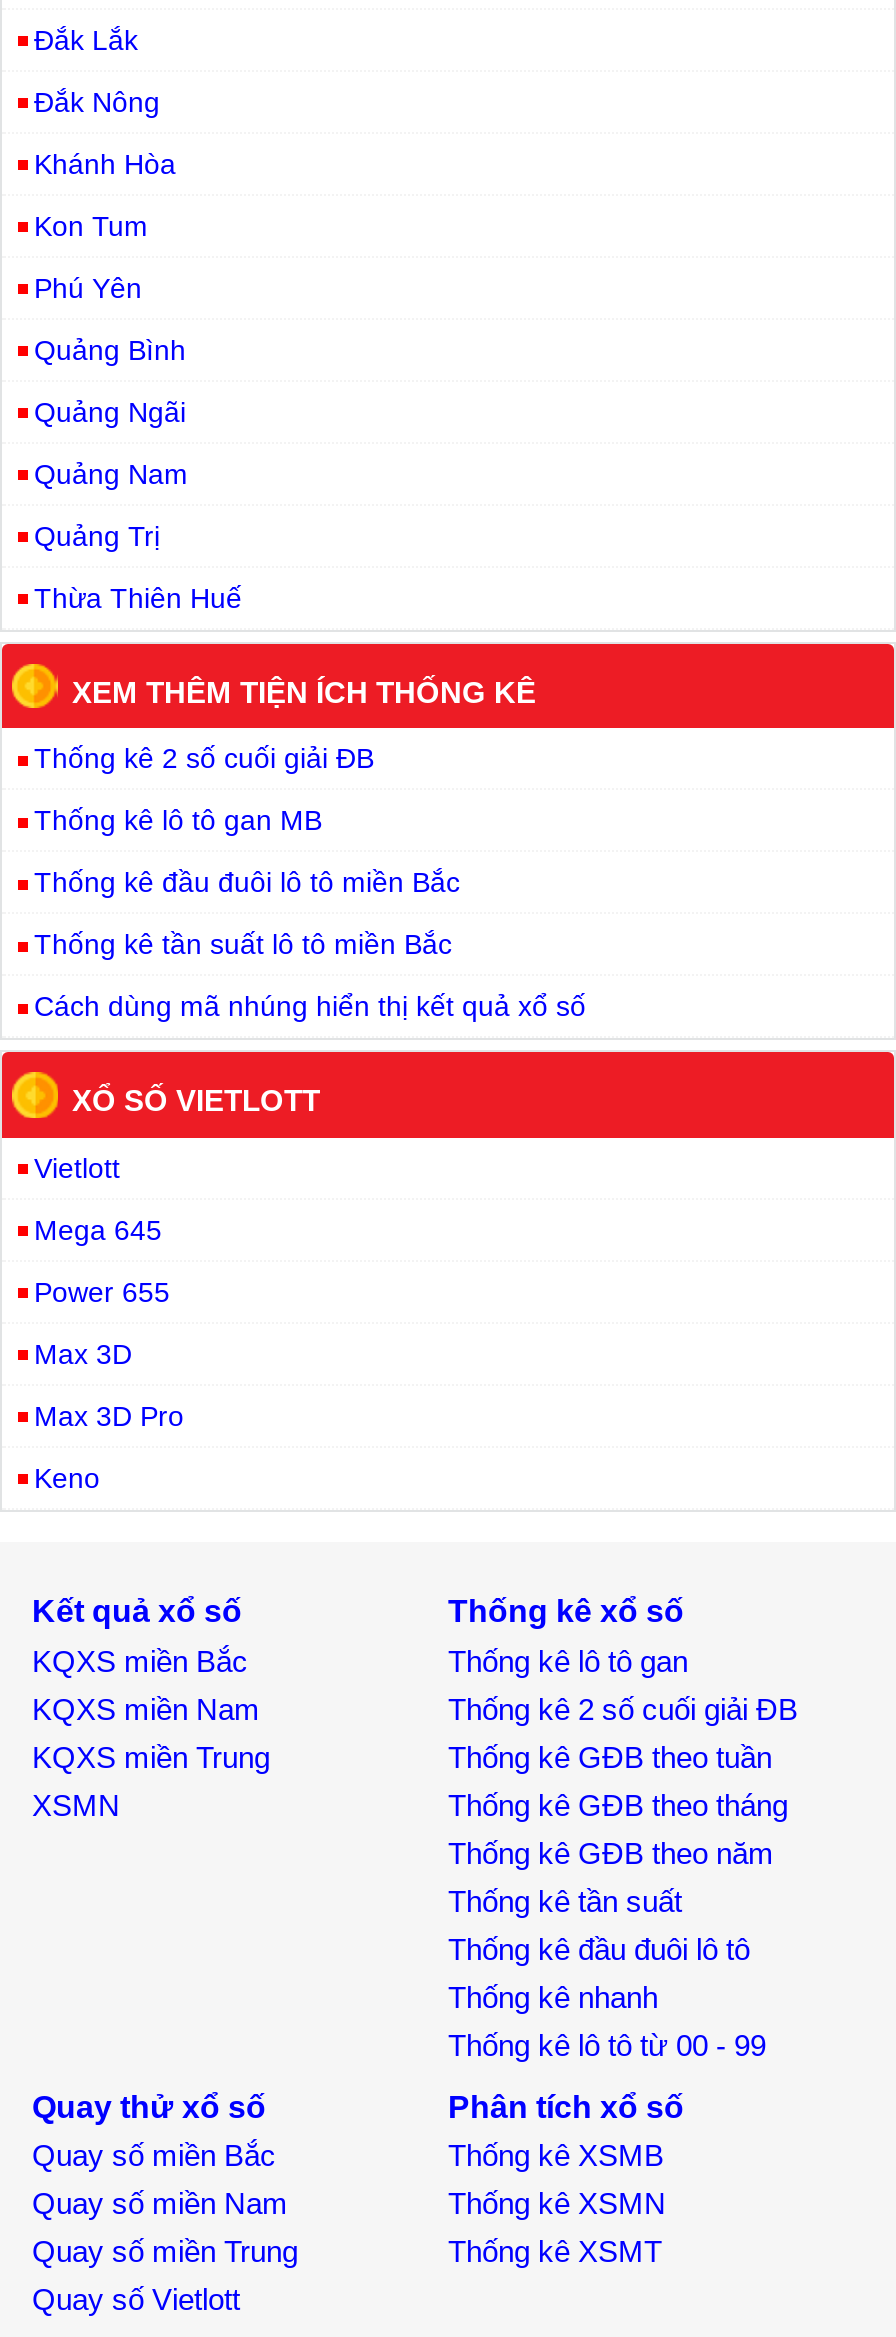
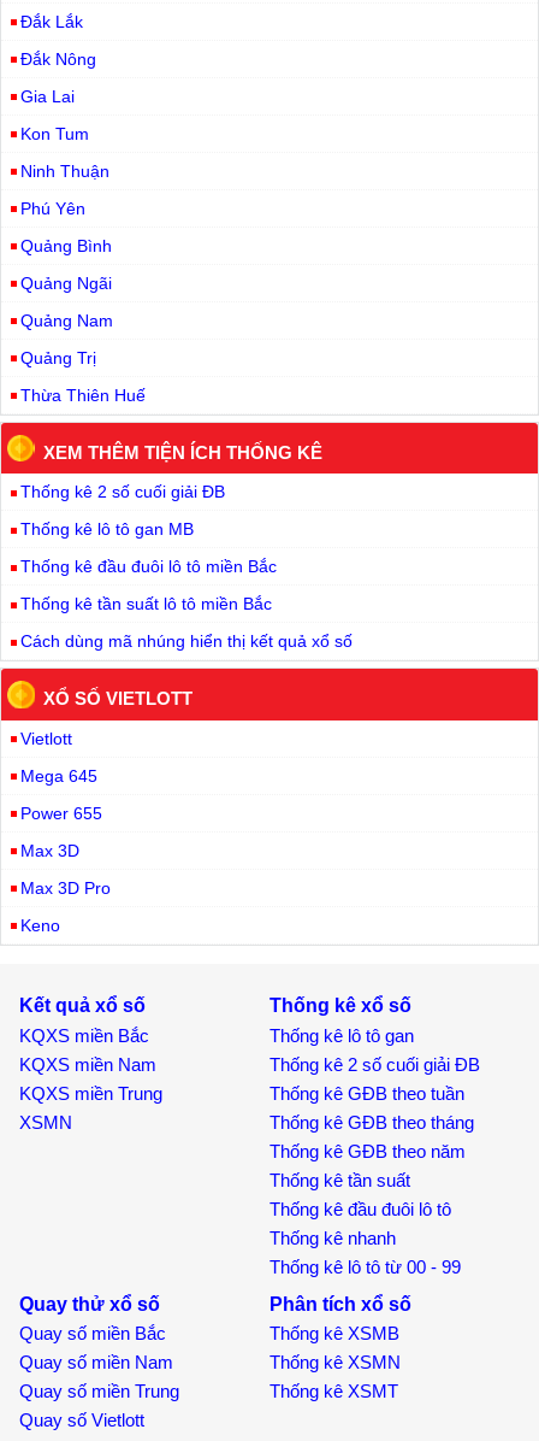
[34,148,176,180] Khánh Hòa -> [20,87,75,106] Gia Lai
none -> [20,161,109,180] Ninh Thuận

